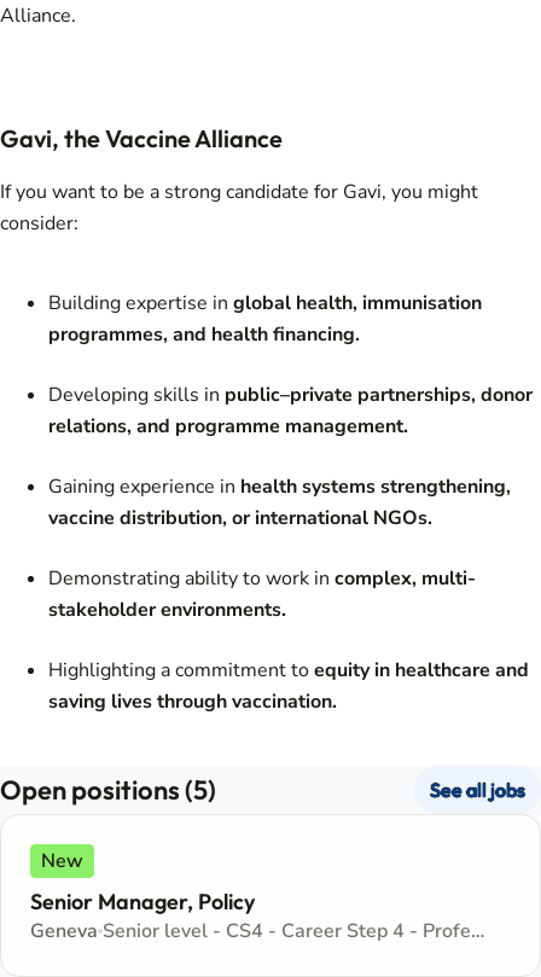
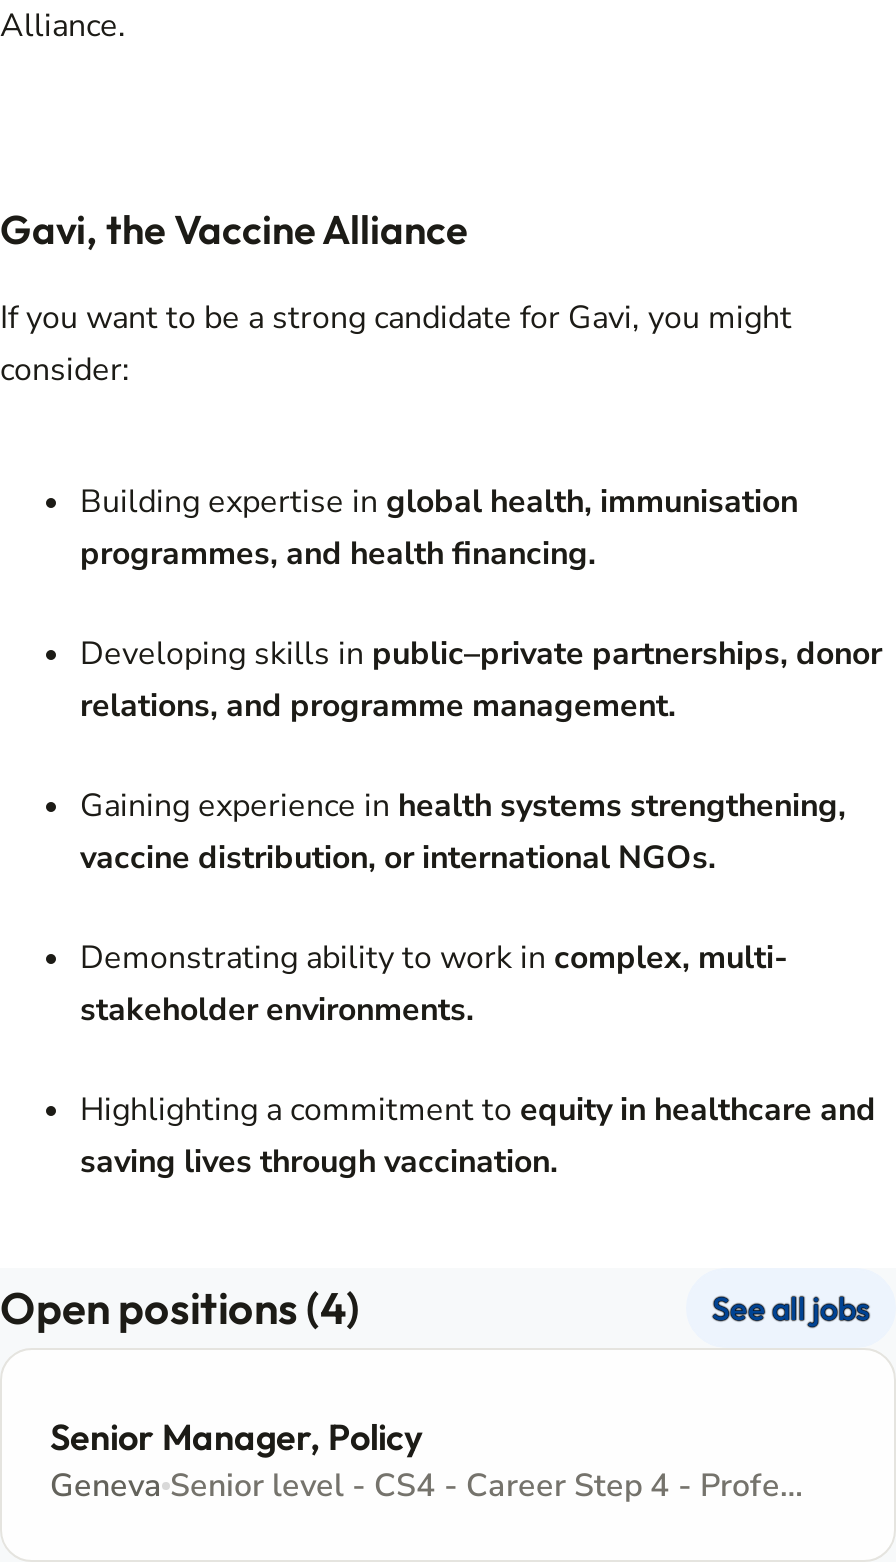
[0,772,216,806] Open positions (5) -> [0,1279,360,1335] Open positions (4)
[41,848,83,874] New -> none

